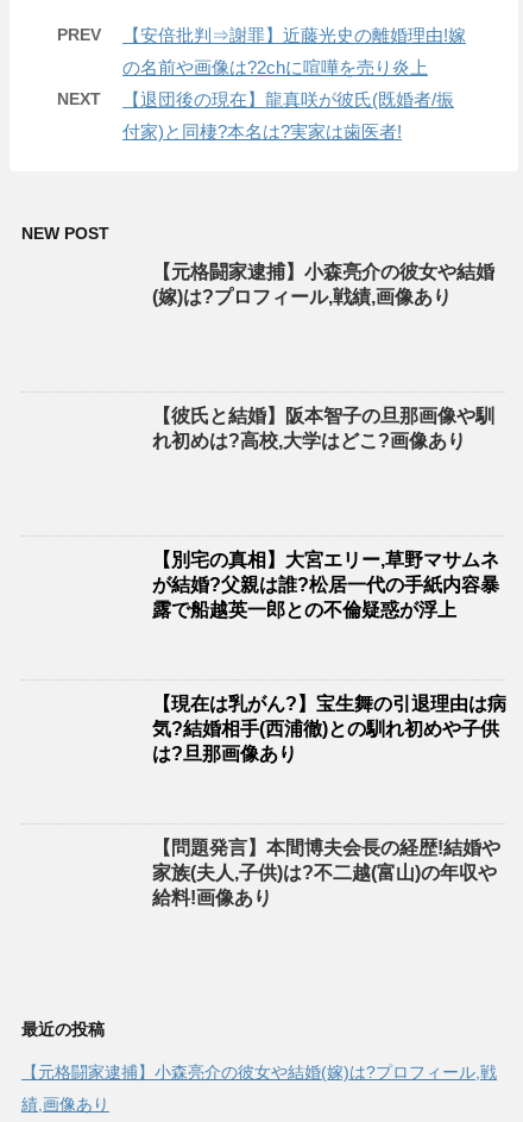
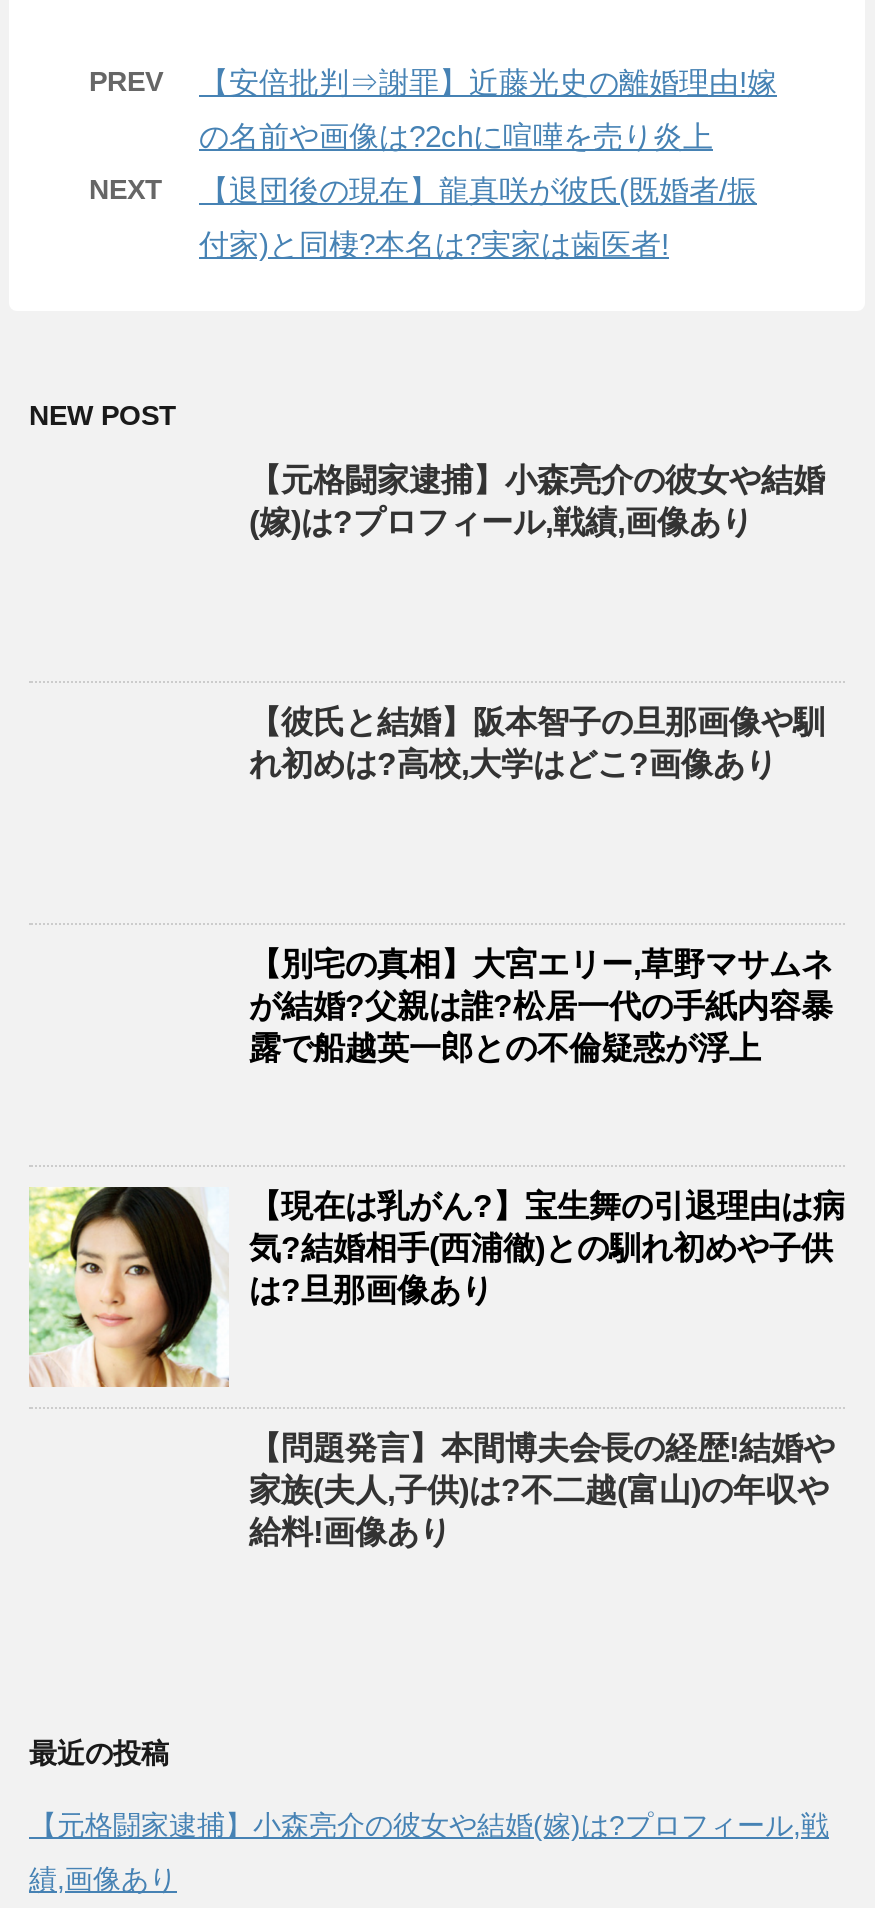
none -> [27,1184,229,1388] [image]

